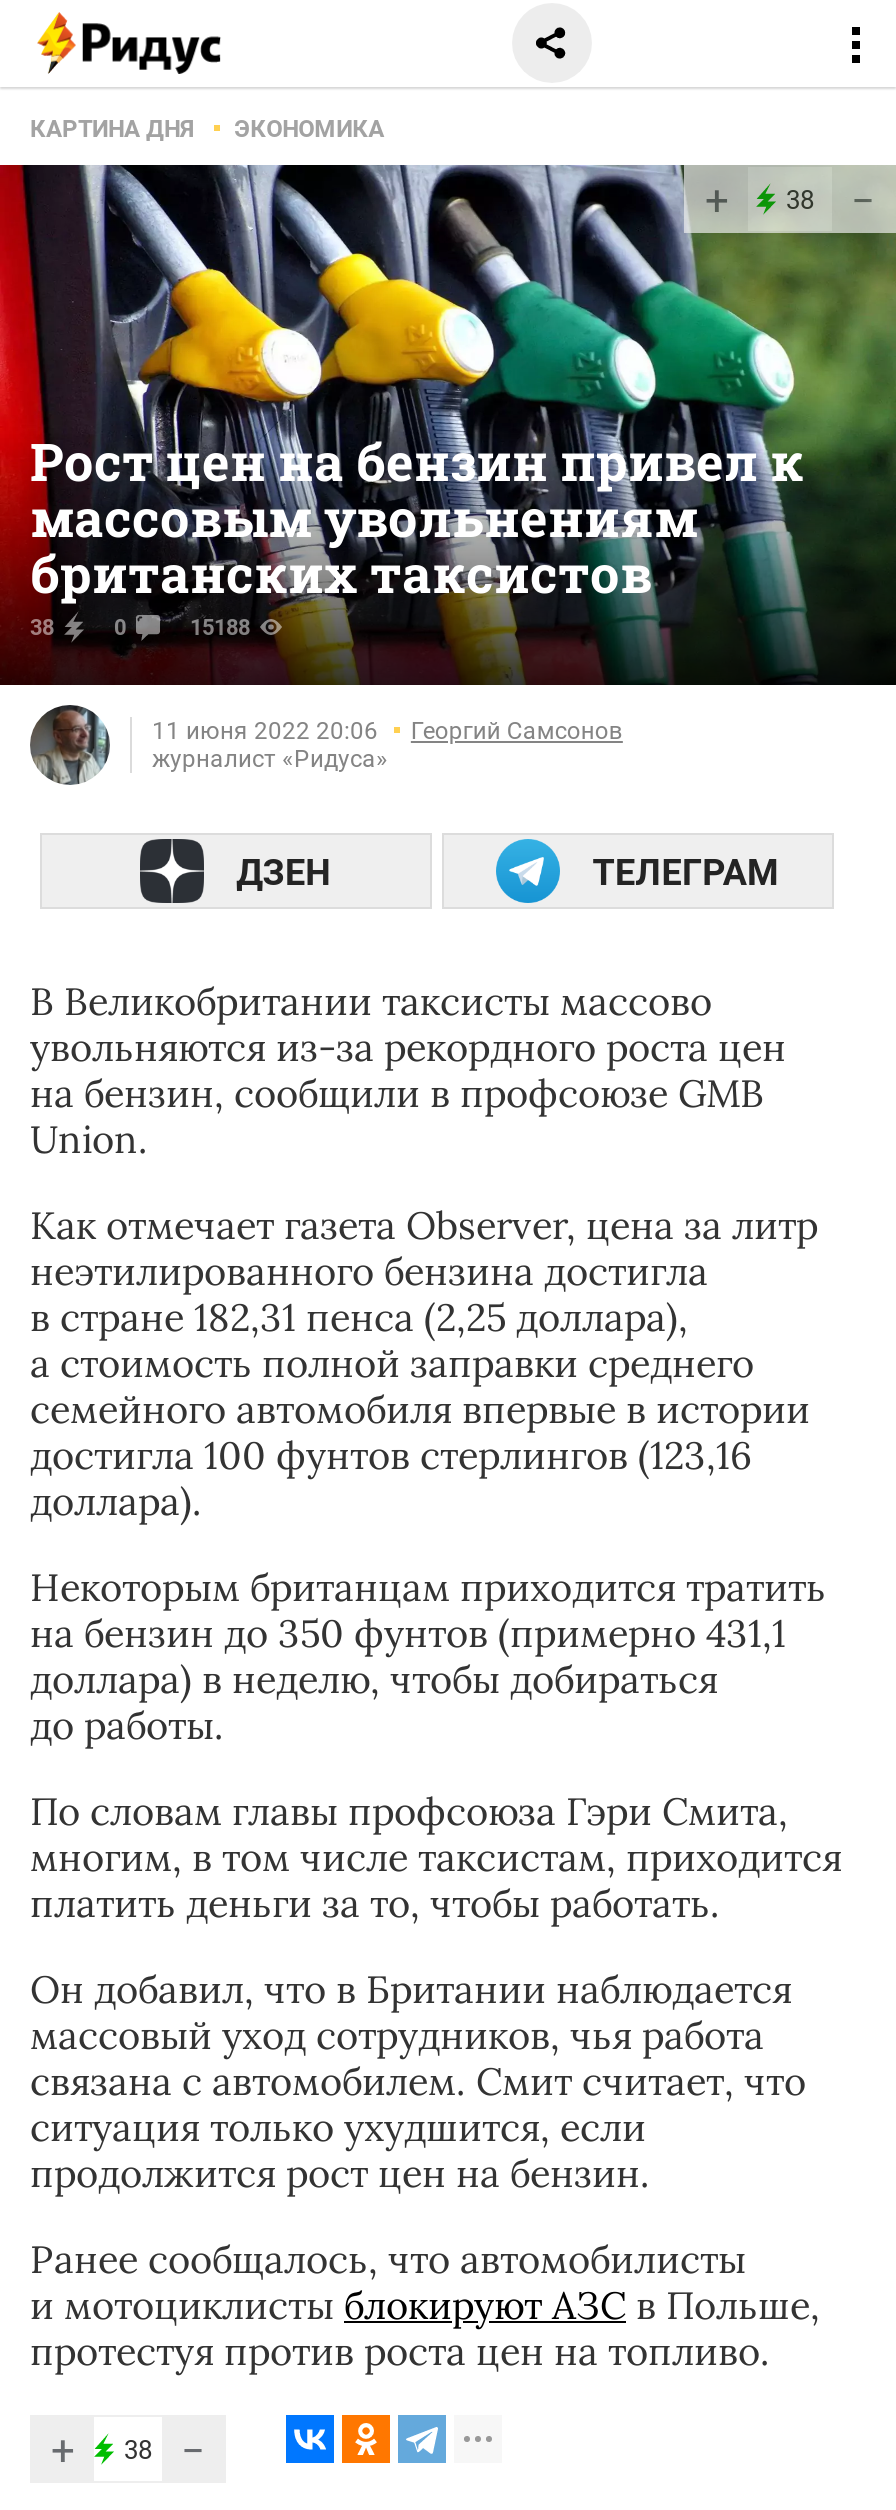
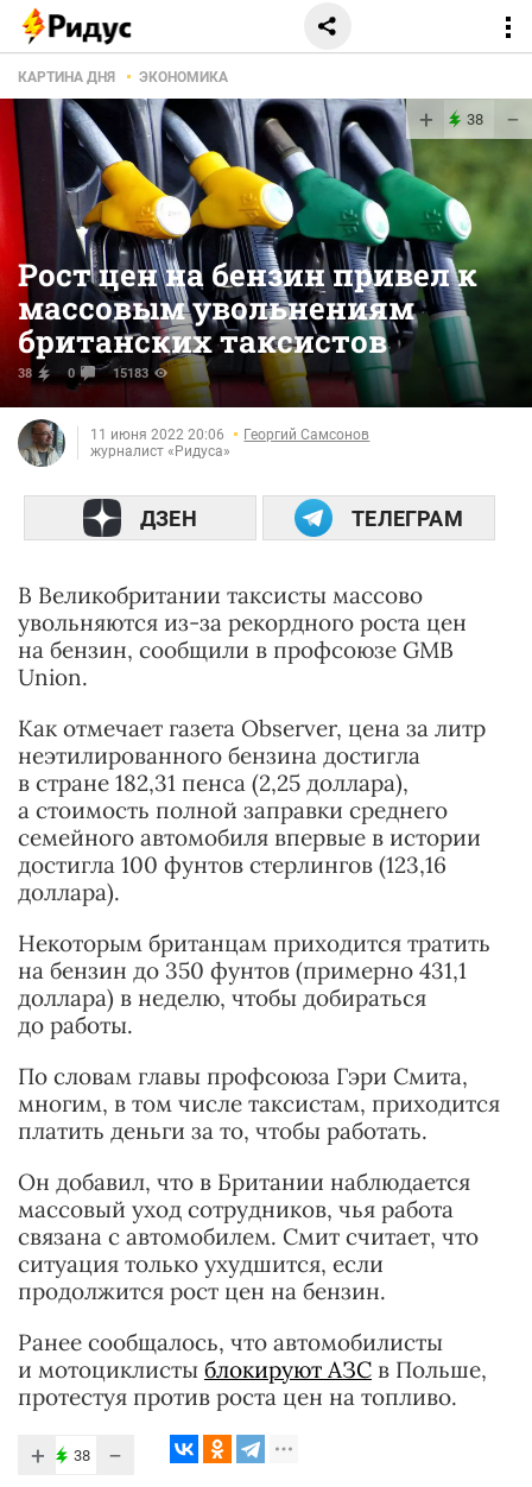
[190,615,250,641] 15188 -> [113,366,148,381] 15183

